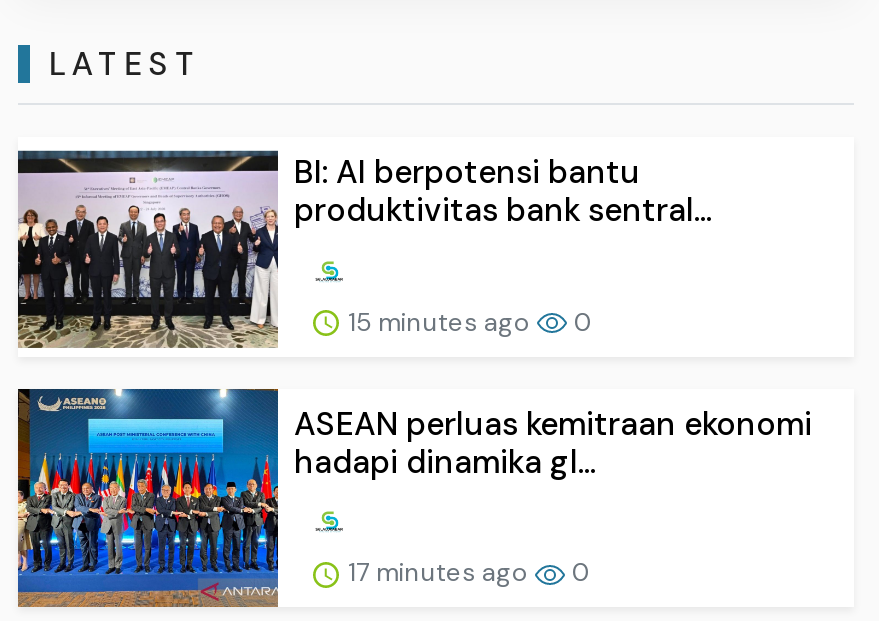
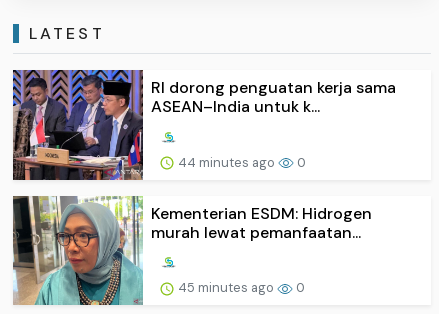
[16,137,712,357] [image] | BI: AI berpotensi bantu | produktivitas bank sentral... -> [12,69,396,181] [image] | RI dorong penguatan kerja sama | ASEAN–India untuk k...
[342,304,592,338] 15 minutes ago 0 -> [175,154,306,171] 44 minutes ago 0
[16,387,812,609] [image] | ASEAN perluas kemitraan ekonomi | hadapi dinamika gl... -> [13,195,372,306] [image] | Kementerian ESDM: Hidrogen | murah lewat pemanfaatan...
[342,556,590,590] 17 minutes ago 0 -> [175,279,305,296] 45 minutes ago 0

